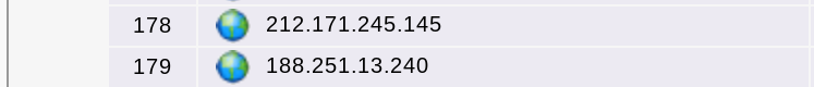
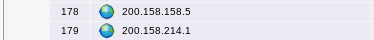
[266,12,442,36] 212.171.245.145 -> [122,6,191,17] 200.158.158.5
[266,54,429,77] 188.251.13.240 -> [122,25,191,36] 200.158.214.1

